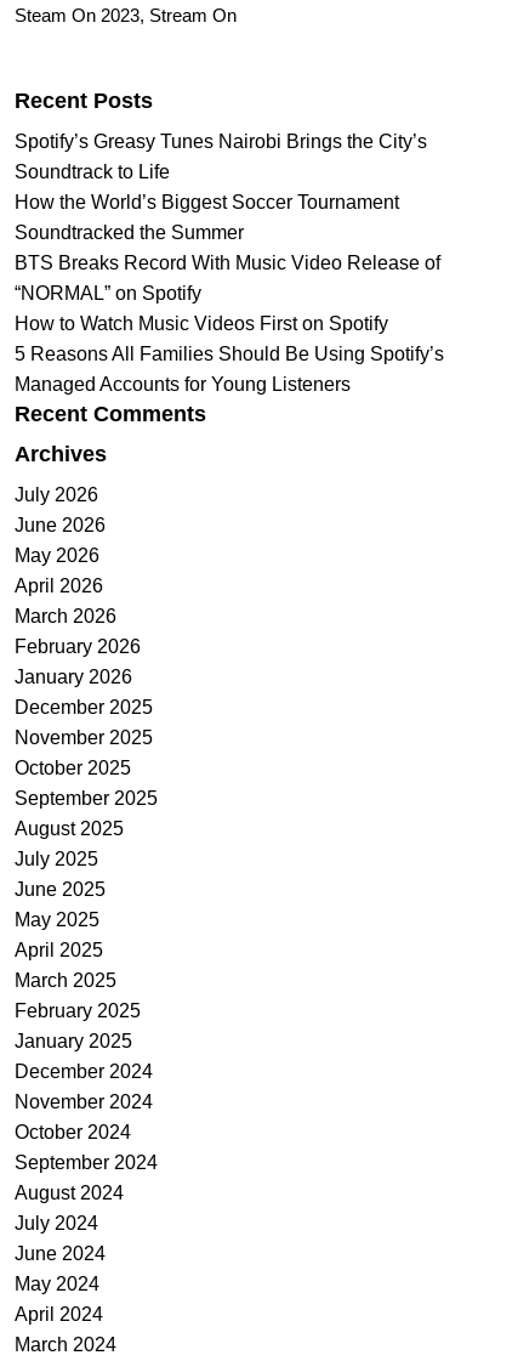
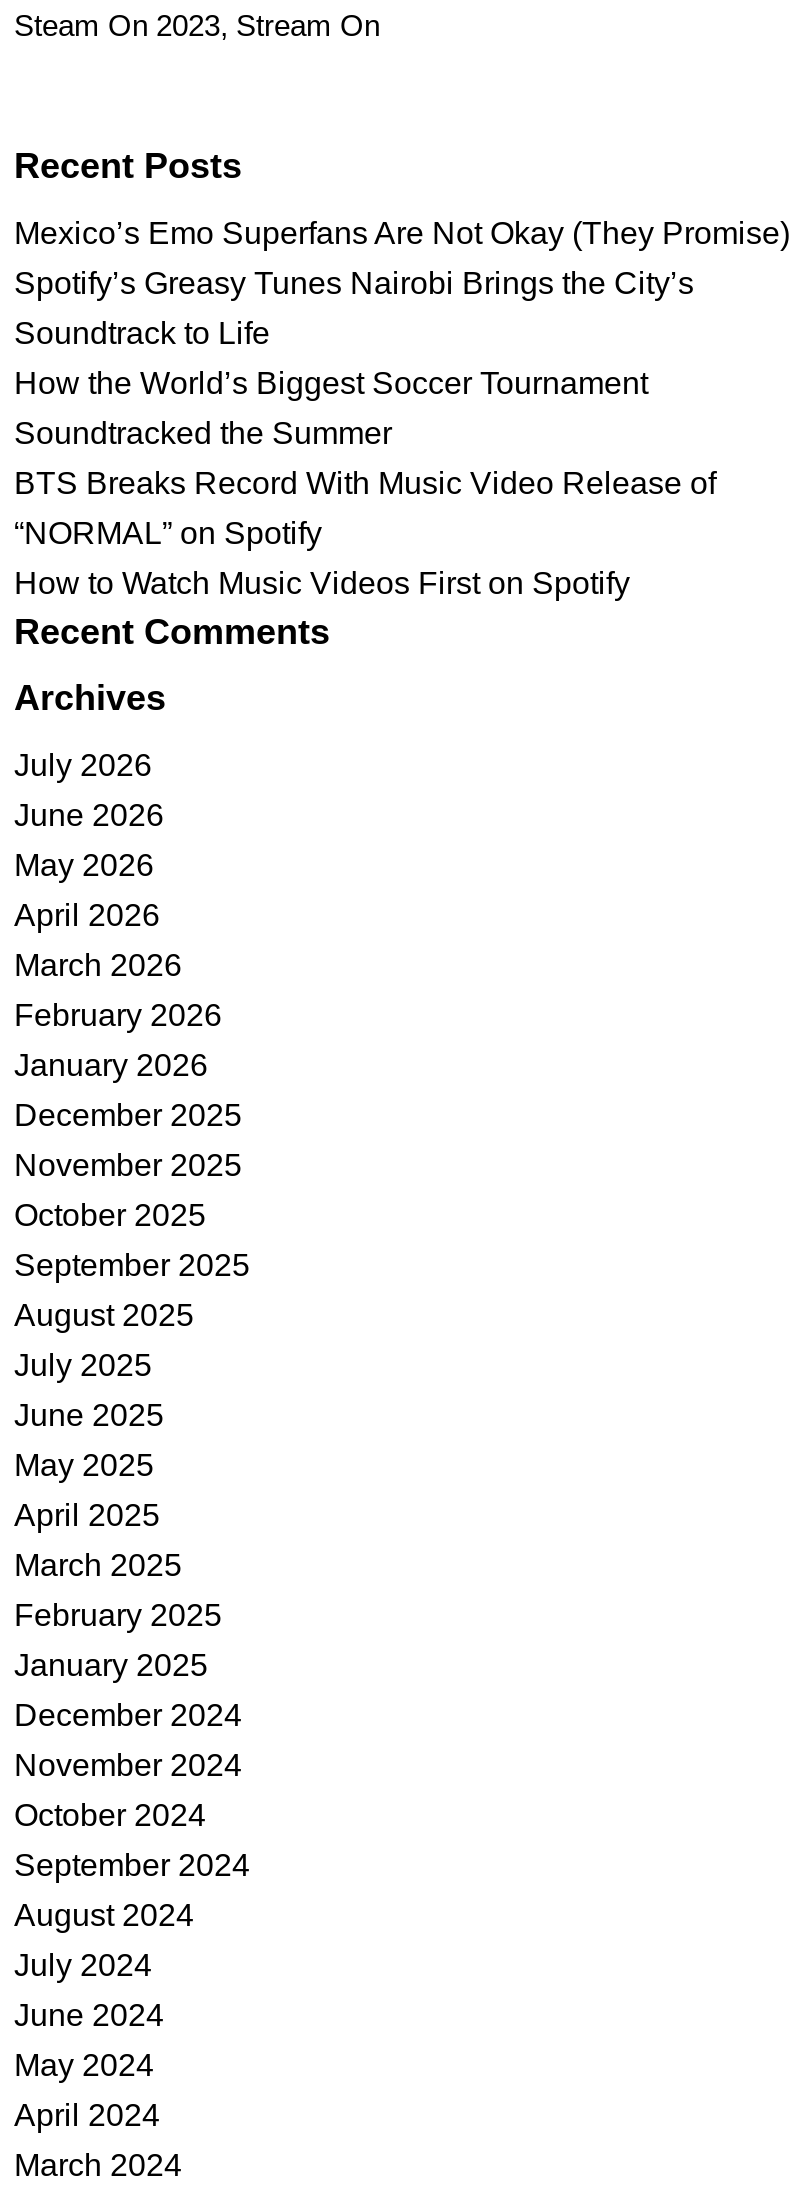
none -> [14,216,790,250] Mexico’s Emo Superfans Are Not Okay (They Promise)
moved [15,131,440,334] -> [14,266,716,600]: Spotify’s Greasy Tunes Nairobi Brings the City’s | Soundtrack to Life | How the World’s Biggest Soccer Tournament | Soundtracked the Summer | BTS Breaks Record With Music Video Release of | “NORMAL” on Spotify | How to Watch Music Videos First on Spotify
[15,344,444,395] 5 Reasons All Families Should Be Using Spotify’s | Managed Accounts for Young Listeners -> none

